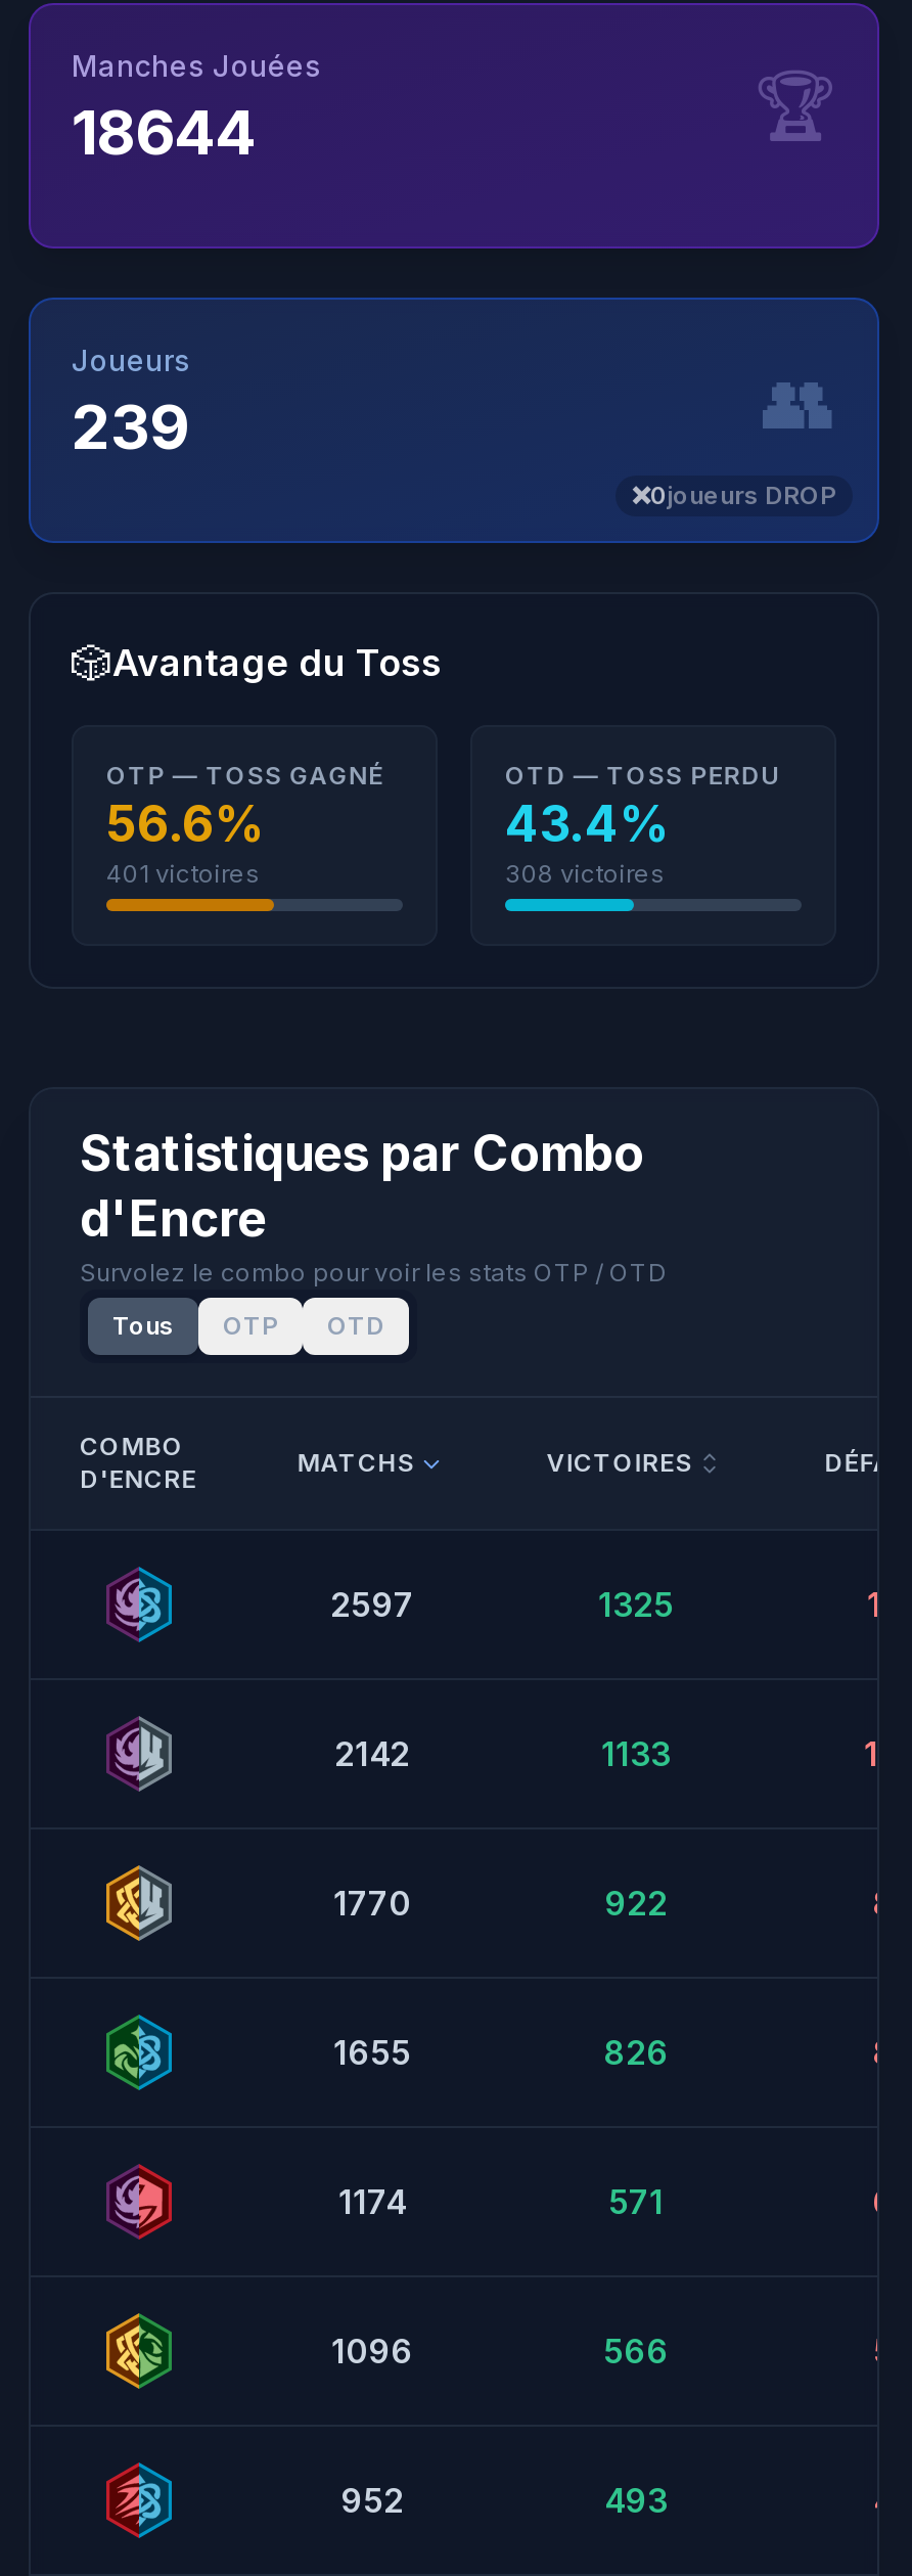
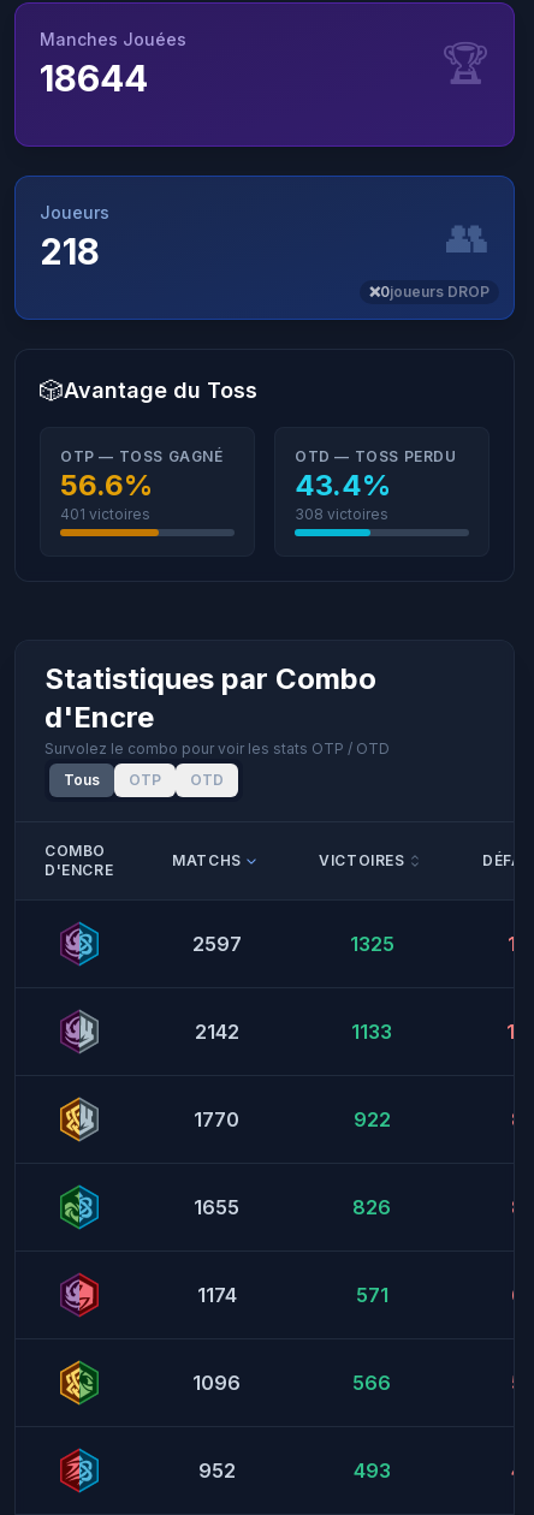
[72,390,188,463] 239 -> [40,230,100,273] 218

